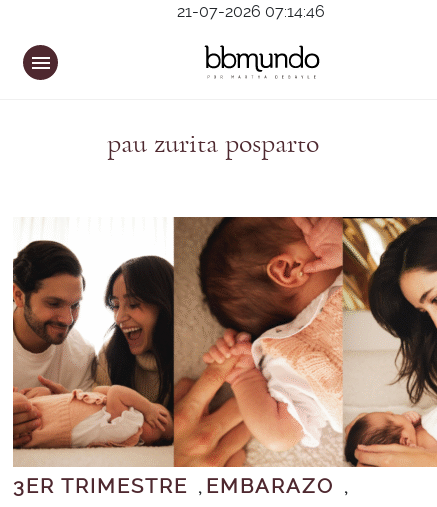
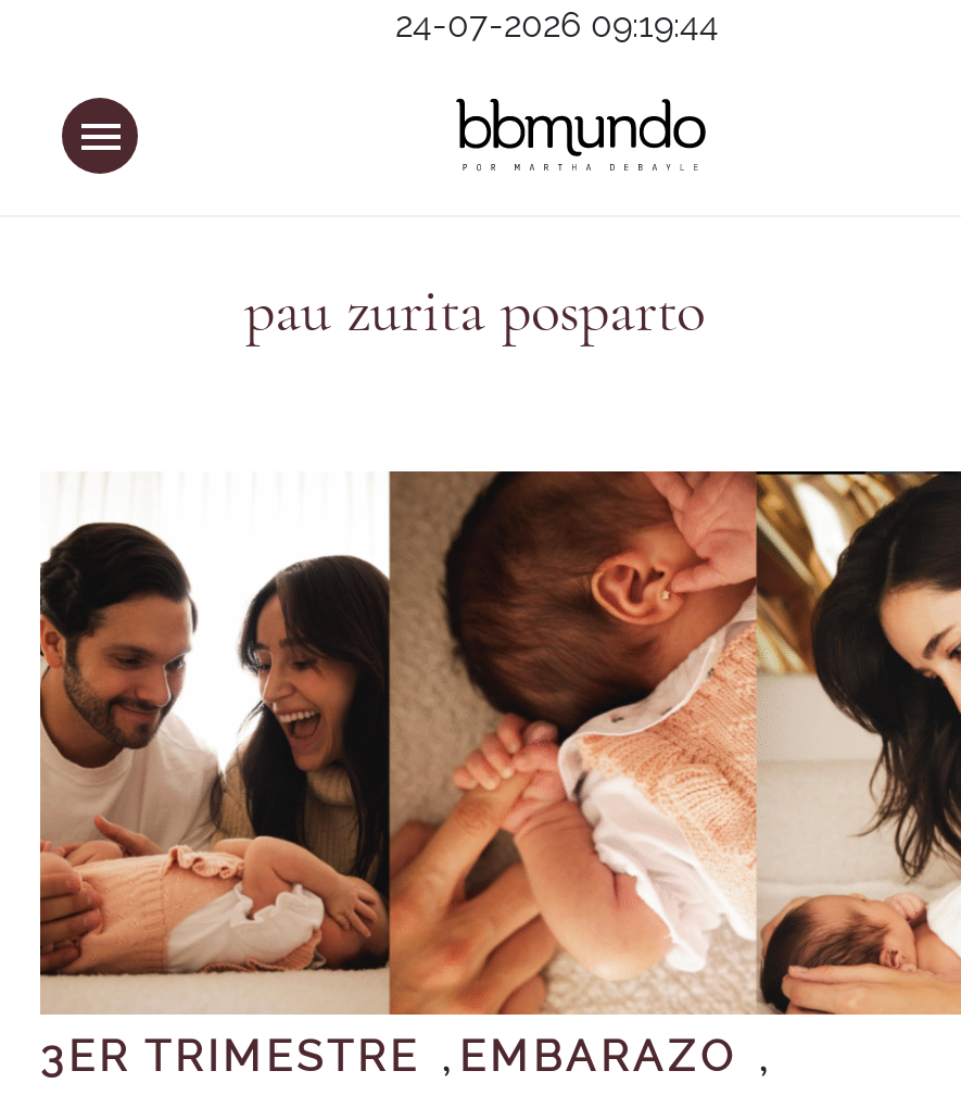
[177,4,325,20] 21-07-2026 07:14:46 -> [395,9,719,43] 24-07-2026 09:19:44

